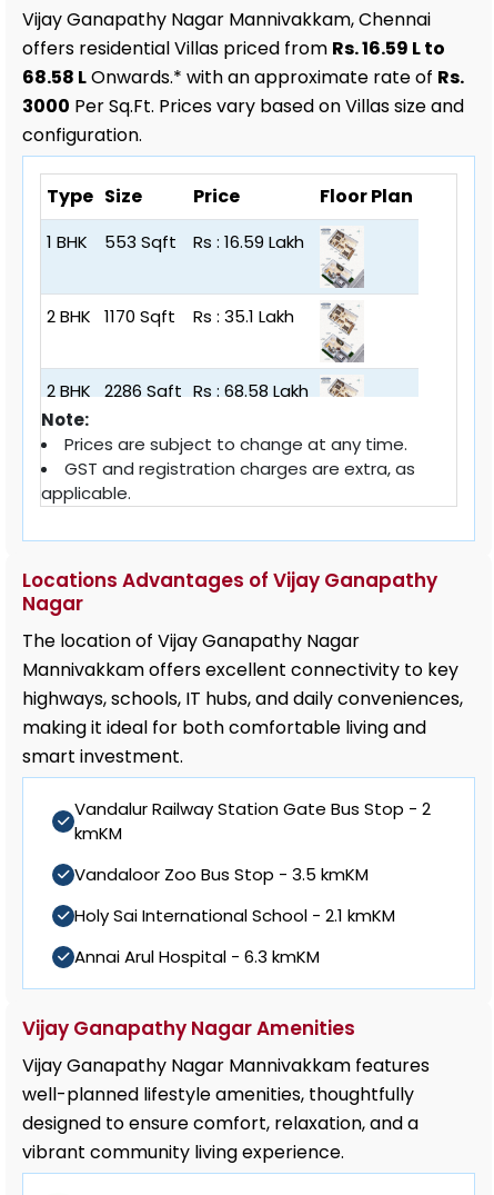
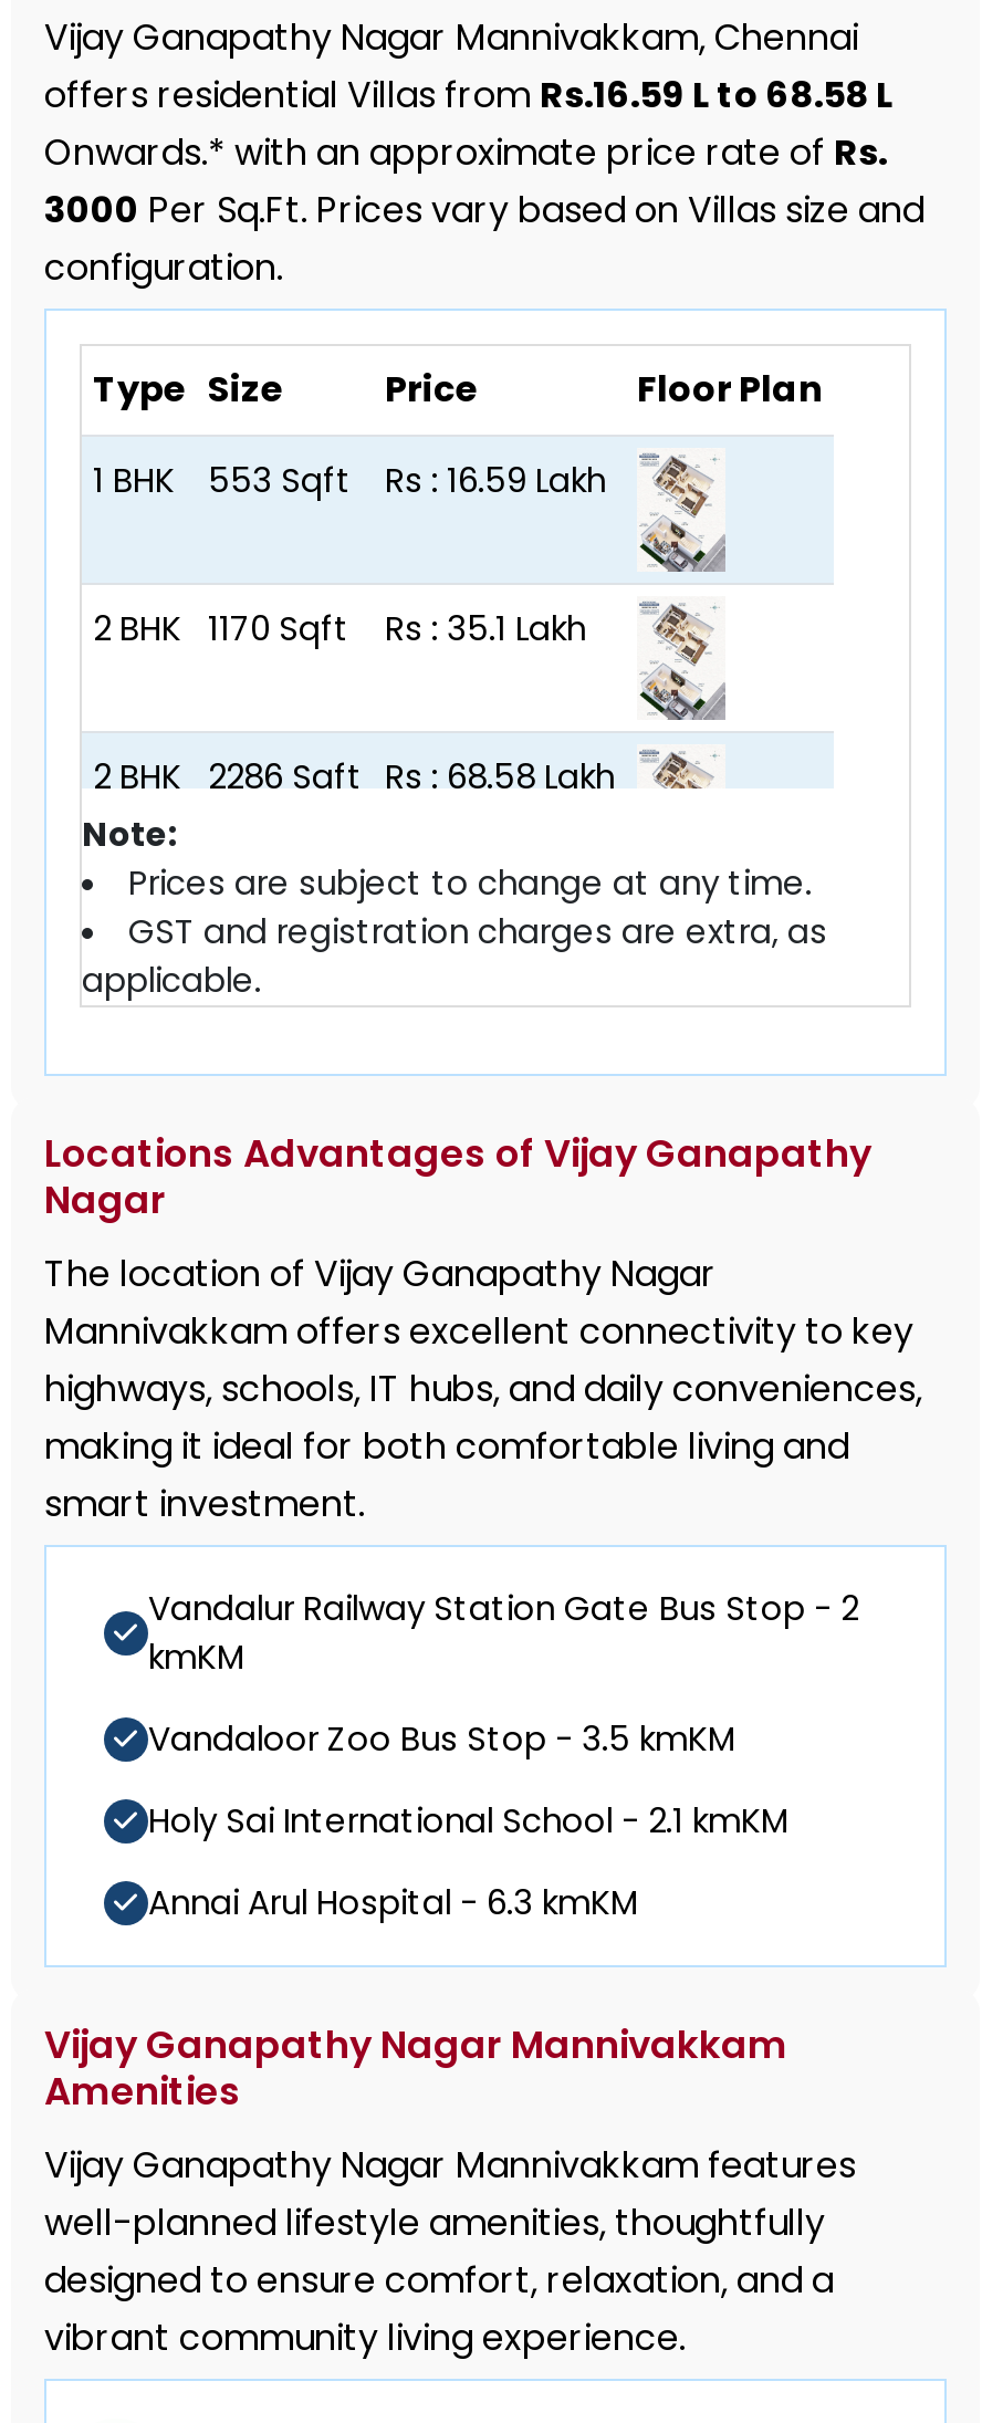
[22,36,464,90] offers residential Villas priced from Rs. 16.59 L to | 68.58 L Onwards.* with an approximate rate of Rs. -> [44,70,894,179] offers residential Villas from Rs.16.59 L to 68.58 L | Onwards.* with an approximate price rate of Rs.
[22,1015,355,1042] Vijay Ganapathy Nagar Amenities -> [44,2019,787,2118] Vijay Ganapathy Nagar Mannivakkam | Amenities

